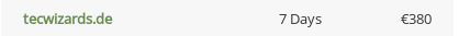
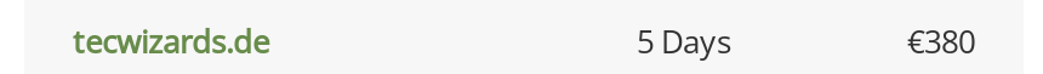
[278,9,321,28] 7 Days -> [637,19,731,63] 5 Days

